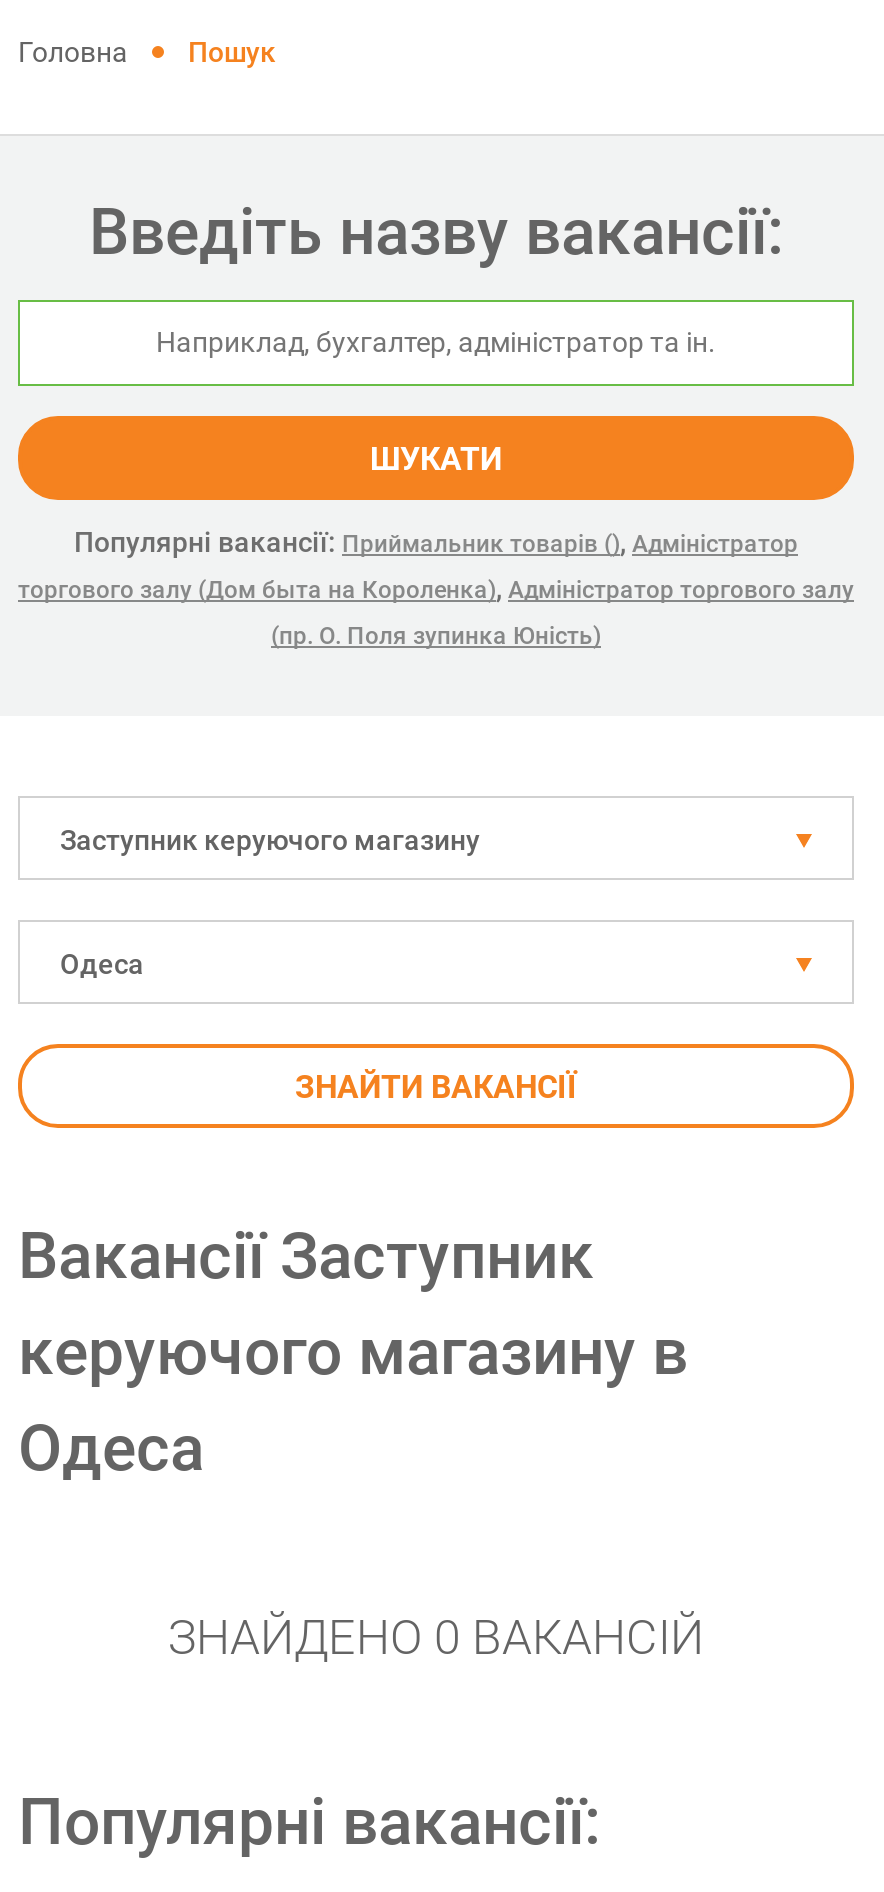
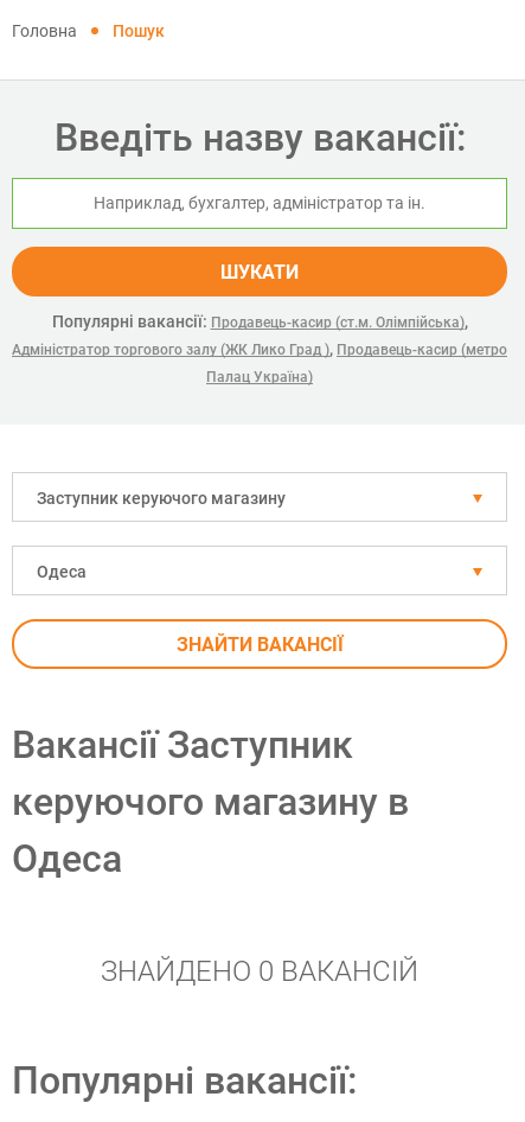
[18,526,854,604] Популярні вакансії: Приймальник товарів (), Адміністратор | торгового залу (Дом быта на Короленка), Адміністратор торгового залу -> [12,312,507,358] Популярні вакансії: Продавець-касир (ст.м. Олімпійська), | Адміністратор торгового залу (ЖК Лико Град ), Продавець-касир (метро
[271,622,601,650] (пр. О. Поля зупинка Юність) -> [206,369,313,385] Палац Україна)

